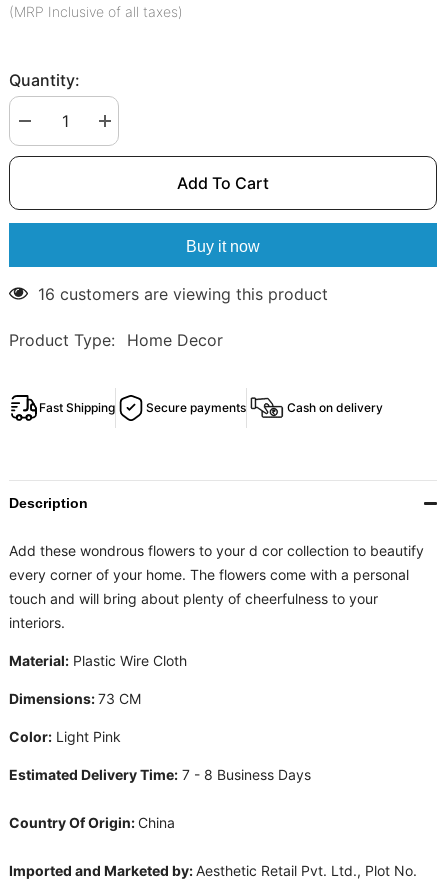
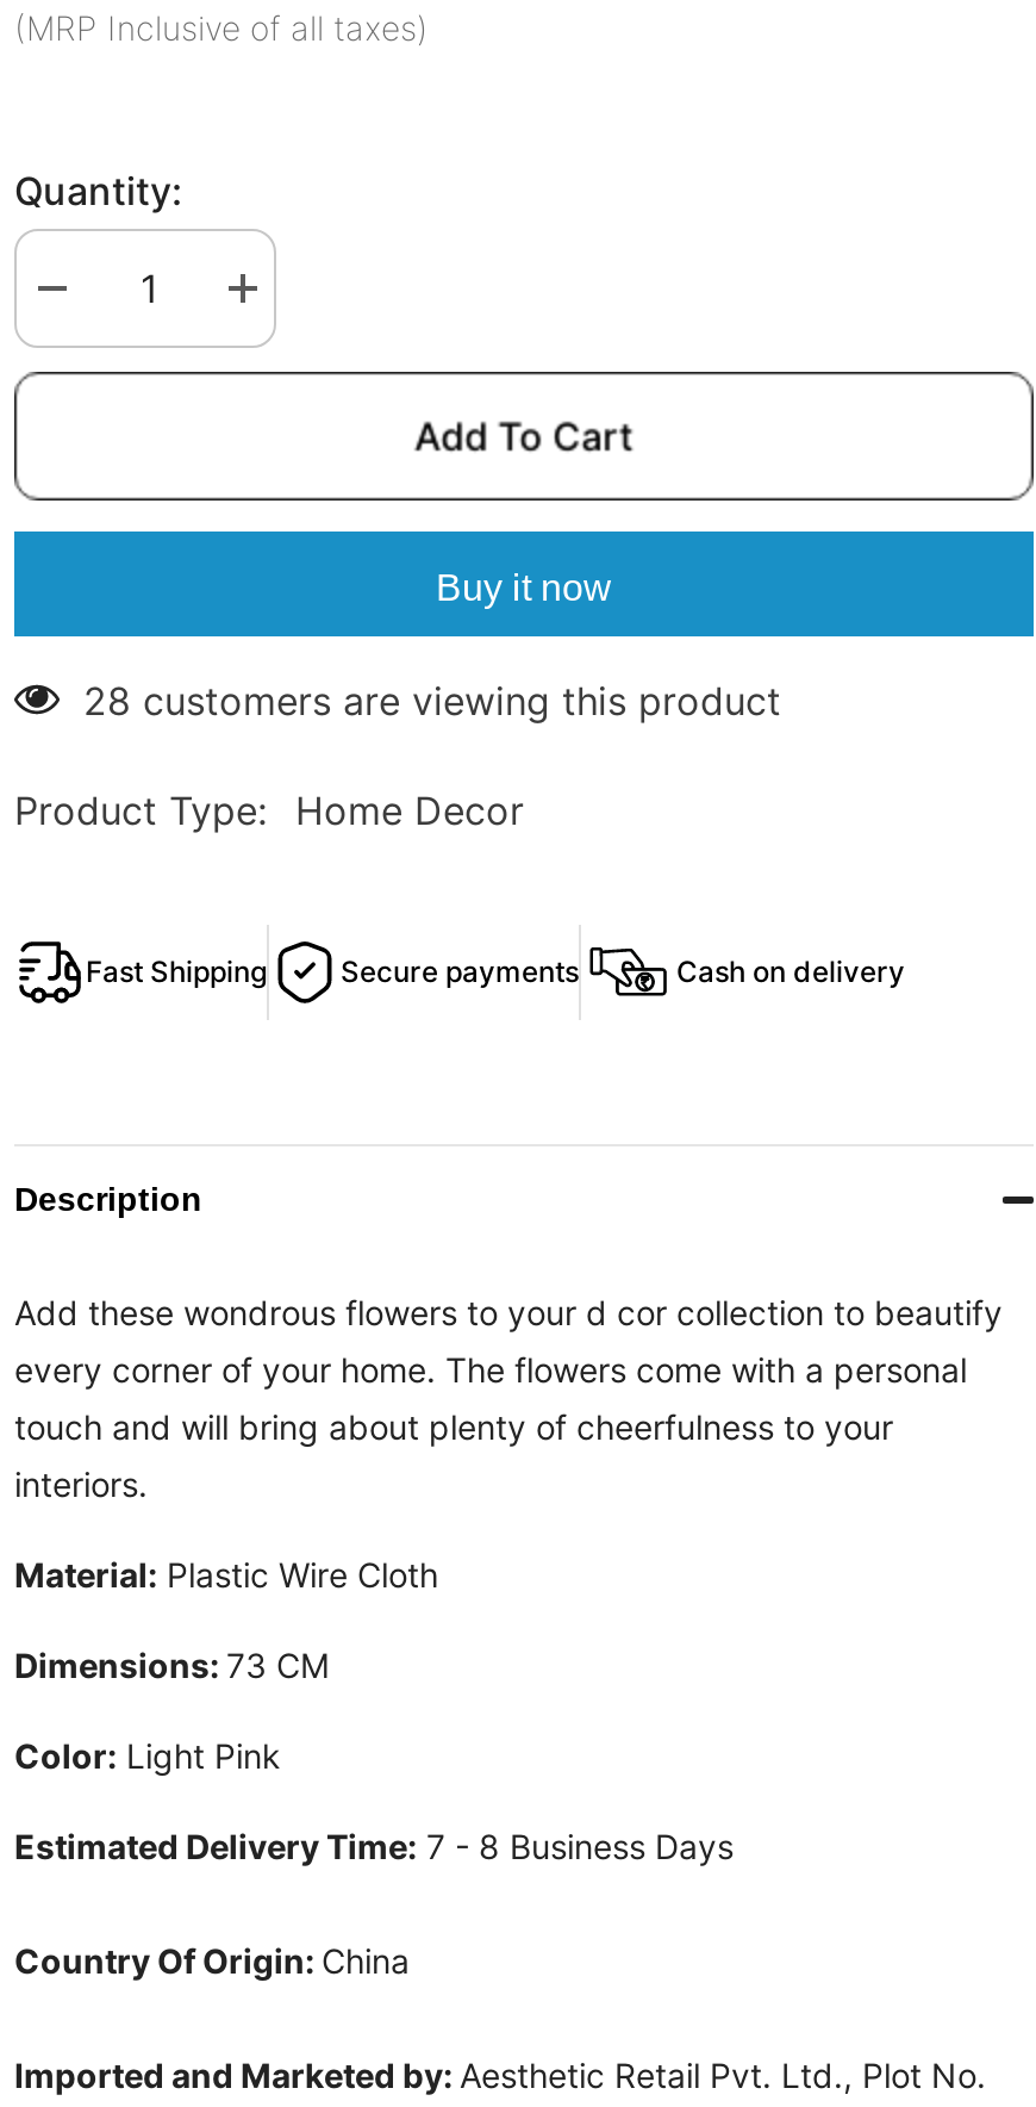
[38,284,328,304] 16 customers are viewing this product -> [83,677,781,725] 28 customers are viewing this product

